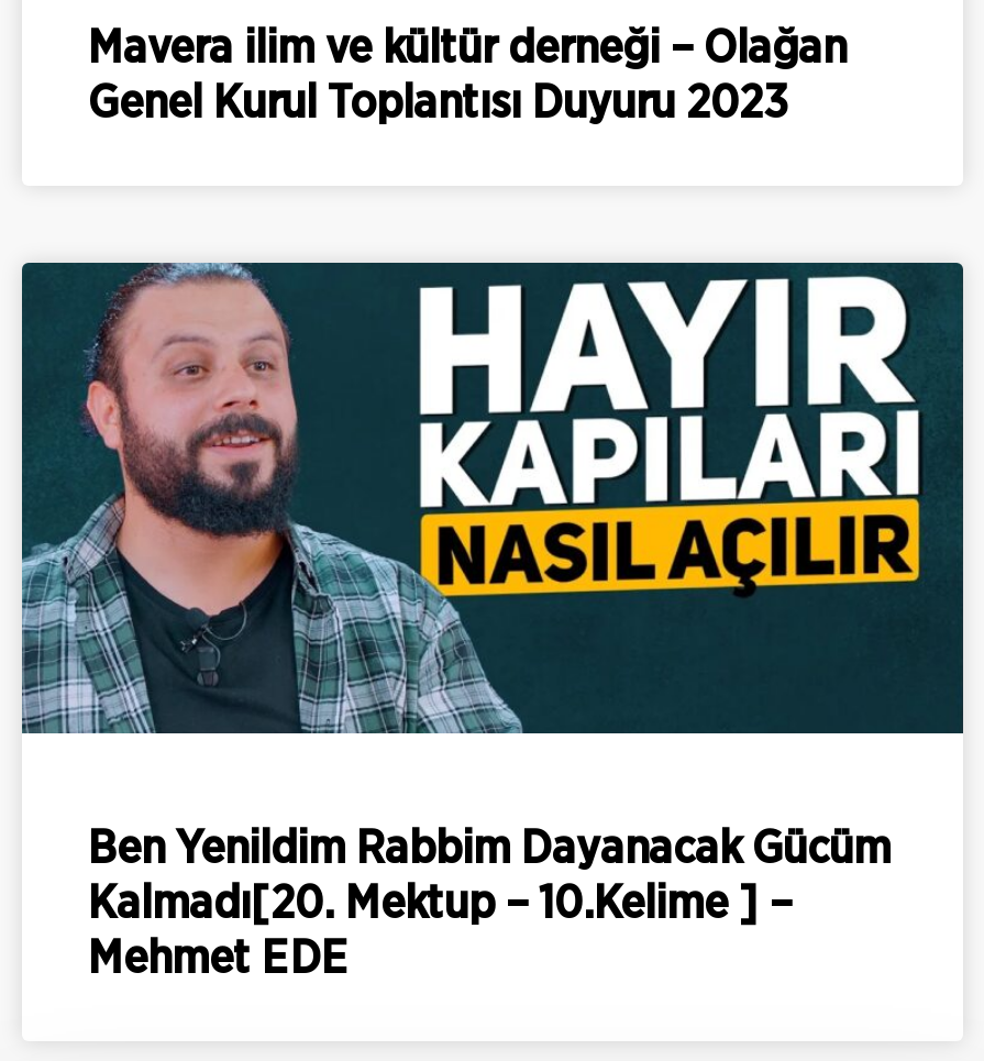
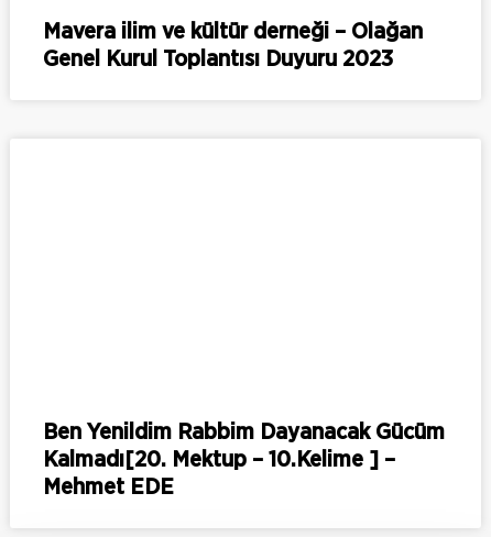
[20,261,965,736] [image] -> none

